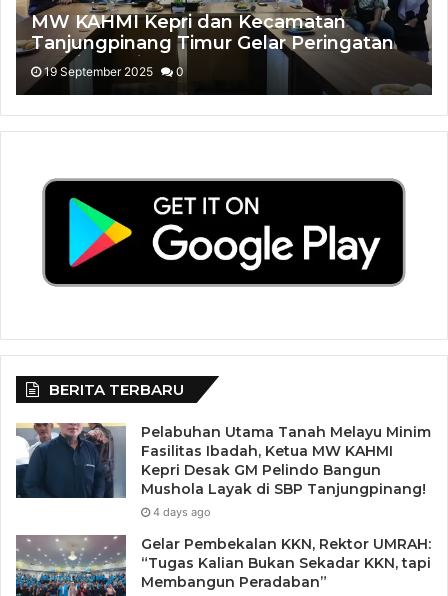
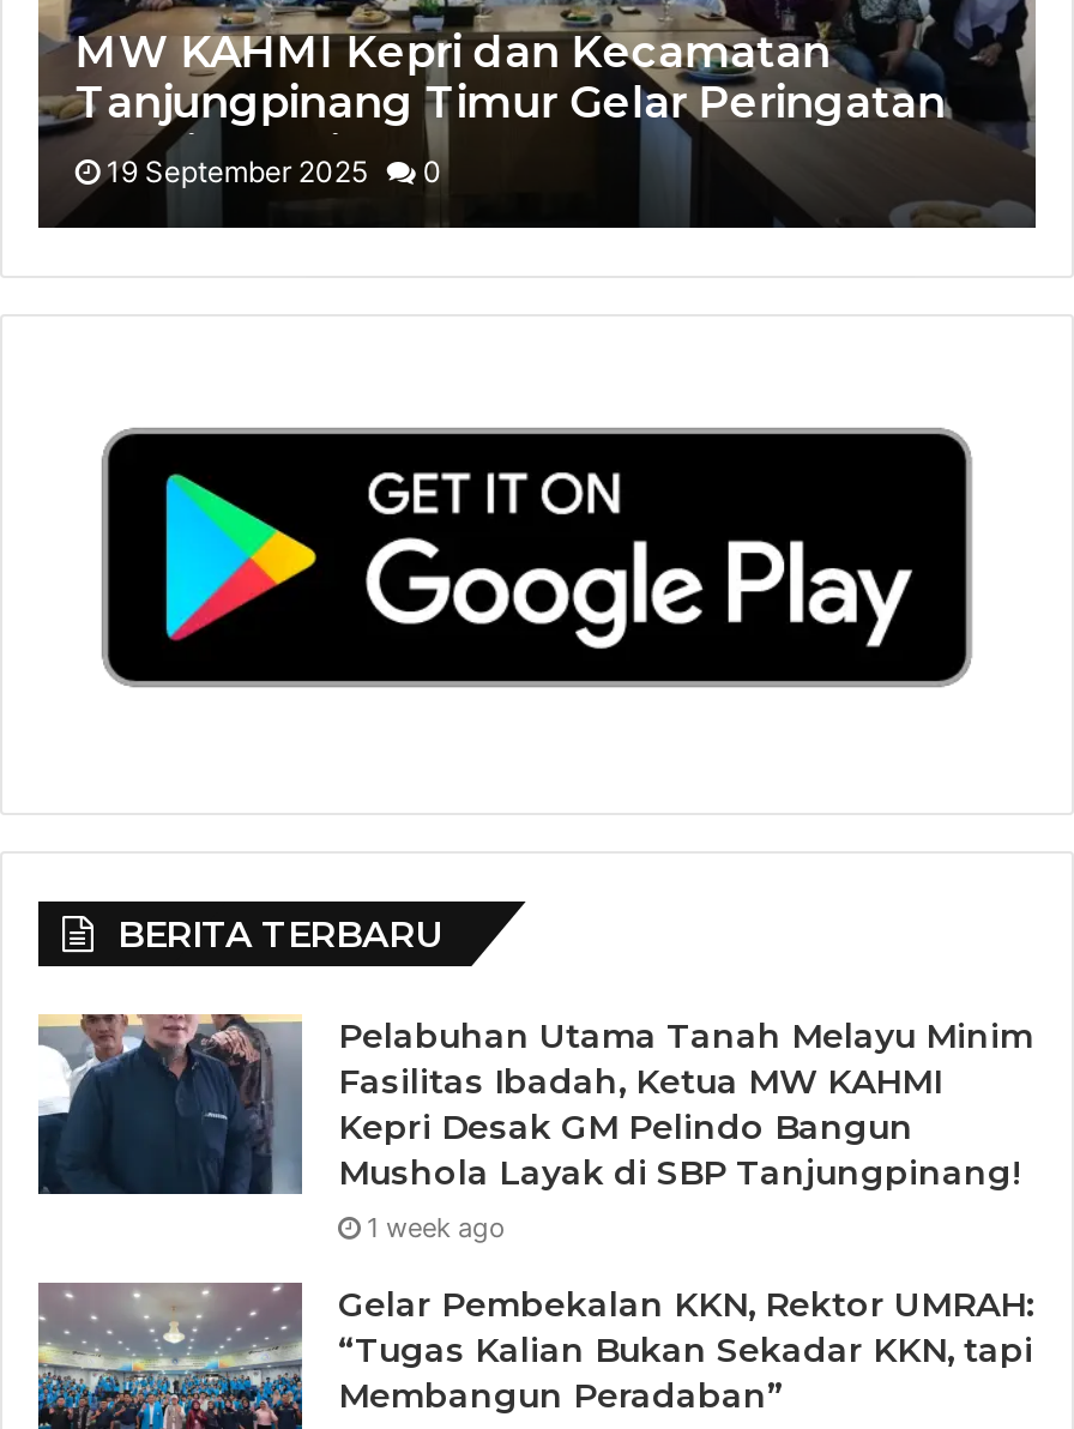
[153,505,211,519] 4 days ago -> [367,1210,506,1243] 1 week ago

